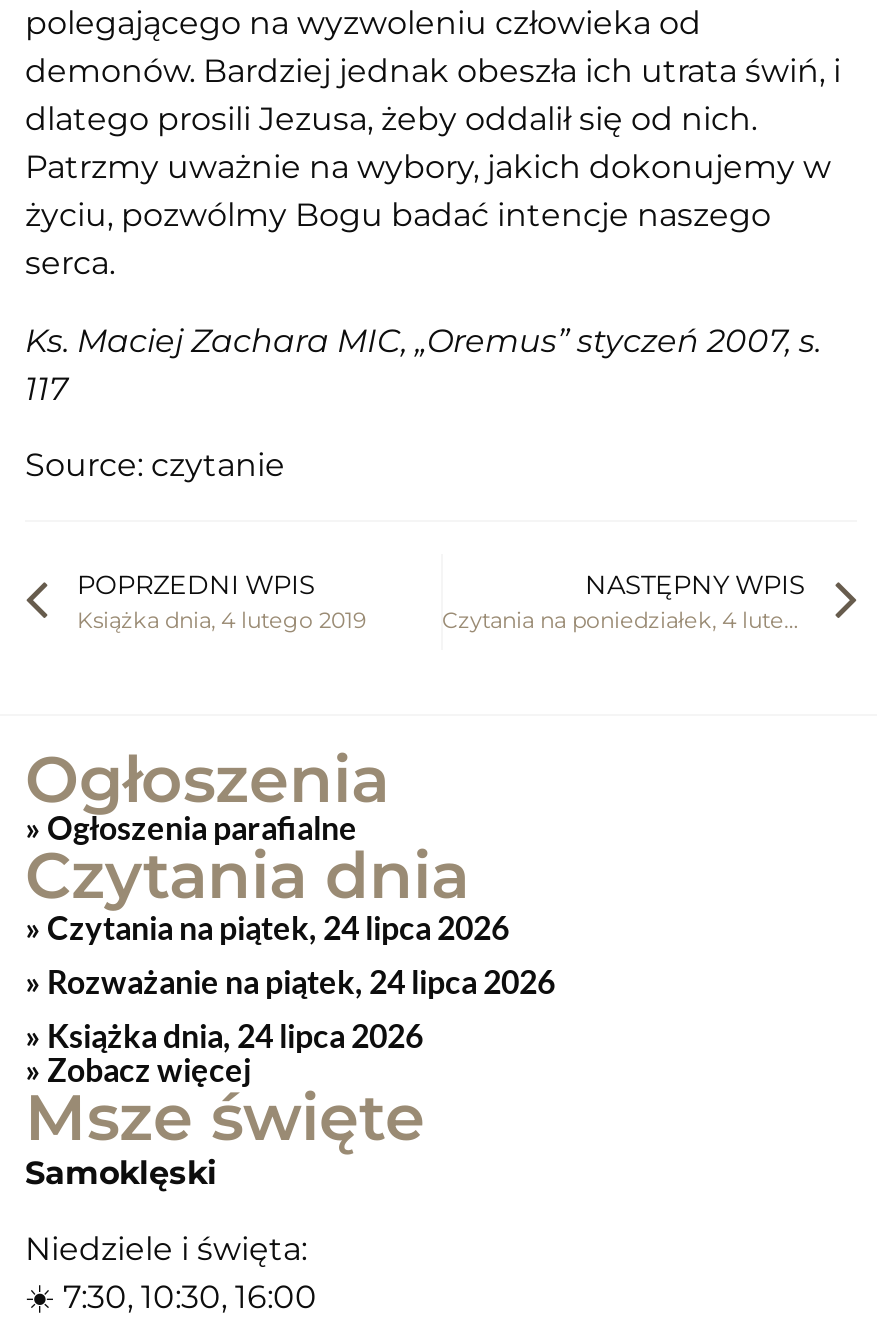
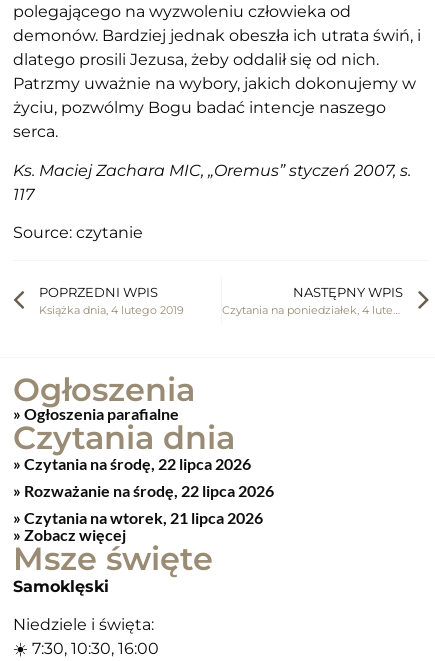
[41,907,555,1053] Czytania na piątek, 24 lipca 2026 | Rozważanie na piątek, 24 lipca 2026 | Książka dnia, 24 lipca 2026 -> [21,454,274,527] Czytania na środę, 22 lipca 2026 | Rozważanie na środę, 22 lipca 2026 | Czytania na wtorek, 21 lipca 2026

